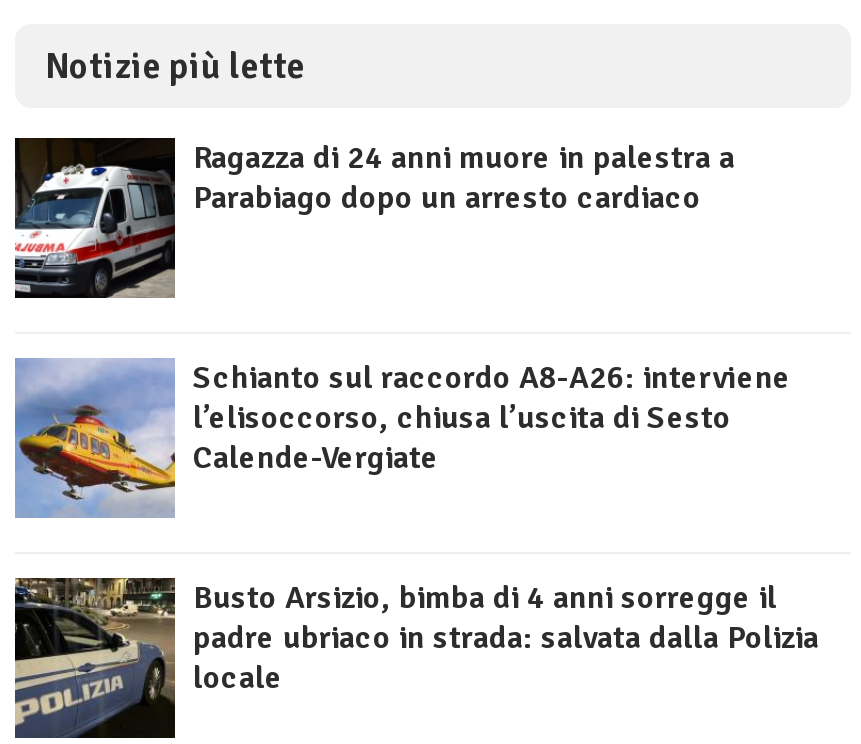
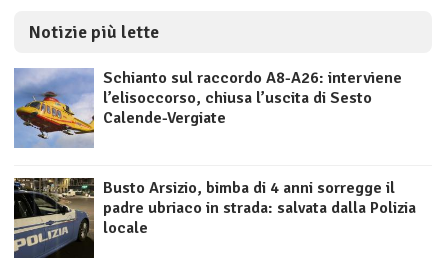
[13,136,735,300] [image] | Ragazza di 24 anni muore in palestra a | Parabiago dopo un arresto cardiaco -> none

